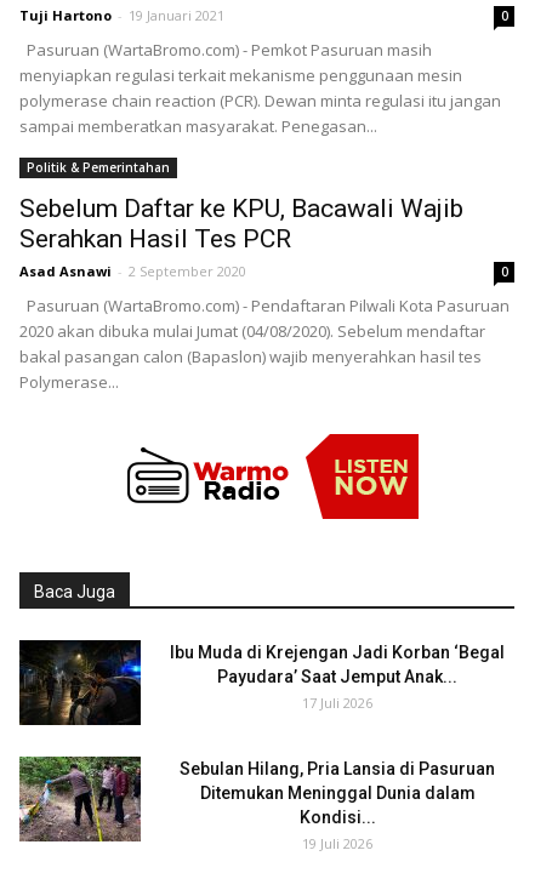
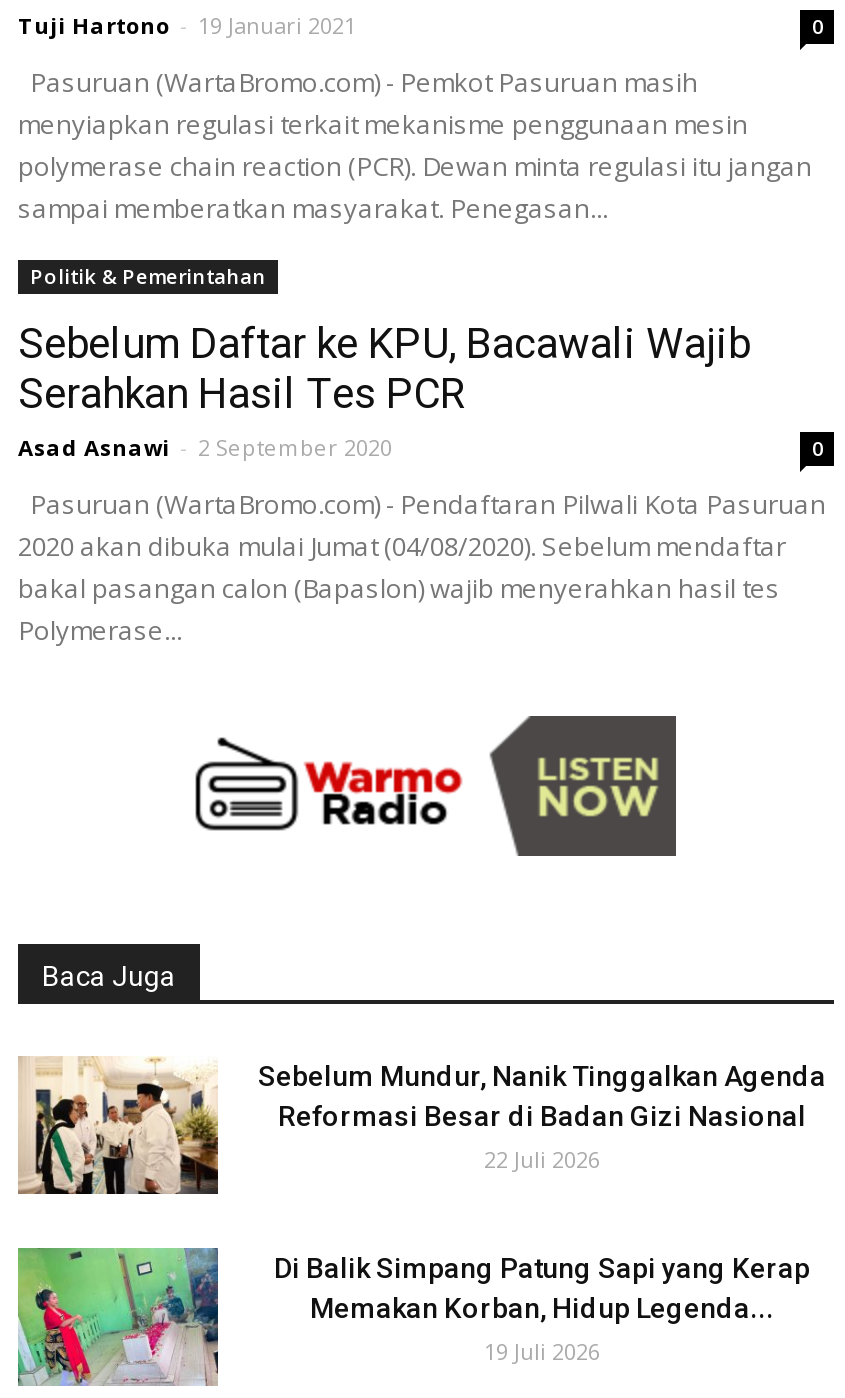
[306,433,420,520] [image] -> [488,714,678,858] [image]
[18,639,505,726] [image] | Ibu Muda di Krejengan Jadi Korban ‘Begal | Payudara’ Saat Jemput Anak... | 17 Juli 2026 -> [18,1056,826,1196] [image] | Sebelum Mundur, Nanik Tinggalkan Agenda | Reformasi Besar di Badan Gizi Nasional | 22 Juli 2026
[19,755,495,865] [image] | Sebulan Hilang, Pria Lansia di Pasuruan | Ditemukan Meninggal Dunia dalam | Kondisi... -> [16,1246,810,1388] [image] | Di Balik Simpang Patung Sapi yang Kerap | Memakan Korban, Hidup Legenda...

